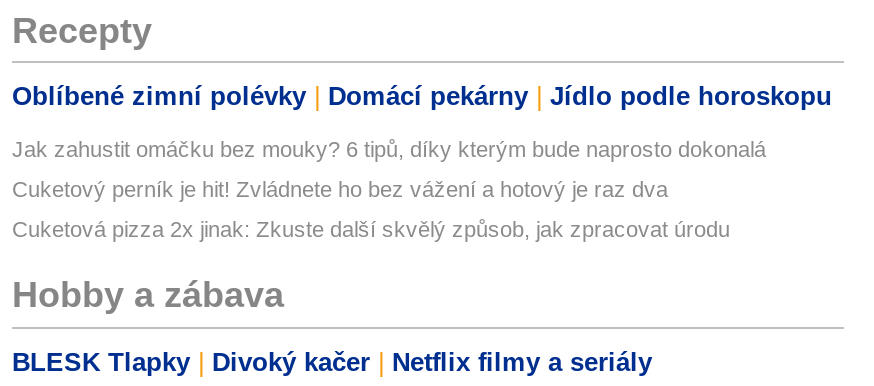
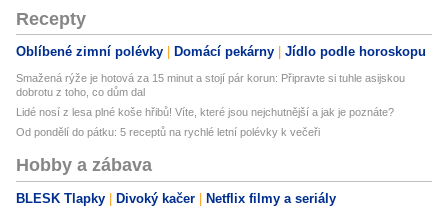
[12,138,766,162] Jak zahustit omáčku bez mouky? 6 tipů, díky kterým bude naprosto dokonalá -> [16,72,405,98] Smažená rýže je hotová za 15 minut a stojí pár korun: Připravte si tuhle asijskou | dobrotu z toho, co dům dal
[12,178,668,202] Cuketový perník je hit! Zvládnete ho bez vážení a hotový je raz dva -> [16,106,394,118] Lidé nosí z lesa plné koše hřibů! Víte, které jsou nejchutnější a jak je poznáte?
[12,218,730,242] Cuketová pizza 2x jinak: Zkuste další skvělý způsob, jak zpracovat úrodu -> [16,126,320,138] Od pondělí do pátku: 5 receptů na rychlé letní polévky k večeři

